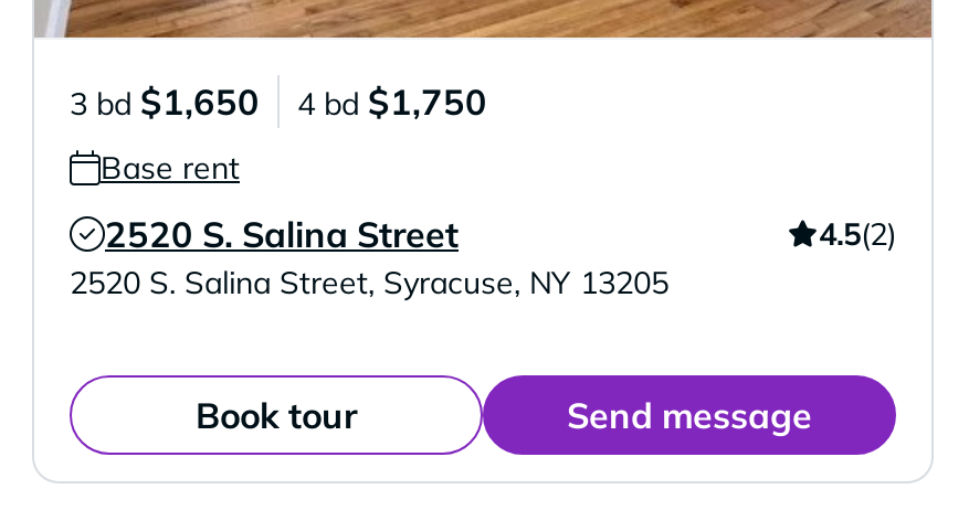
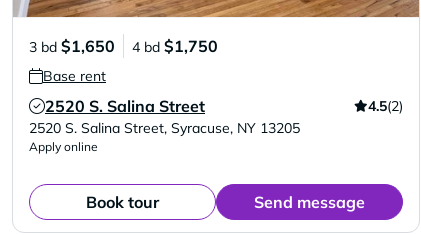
none -> [29,139,98,154] Apply online

